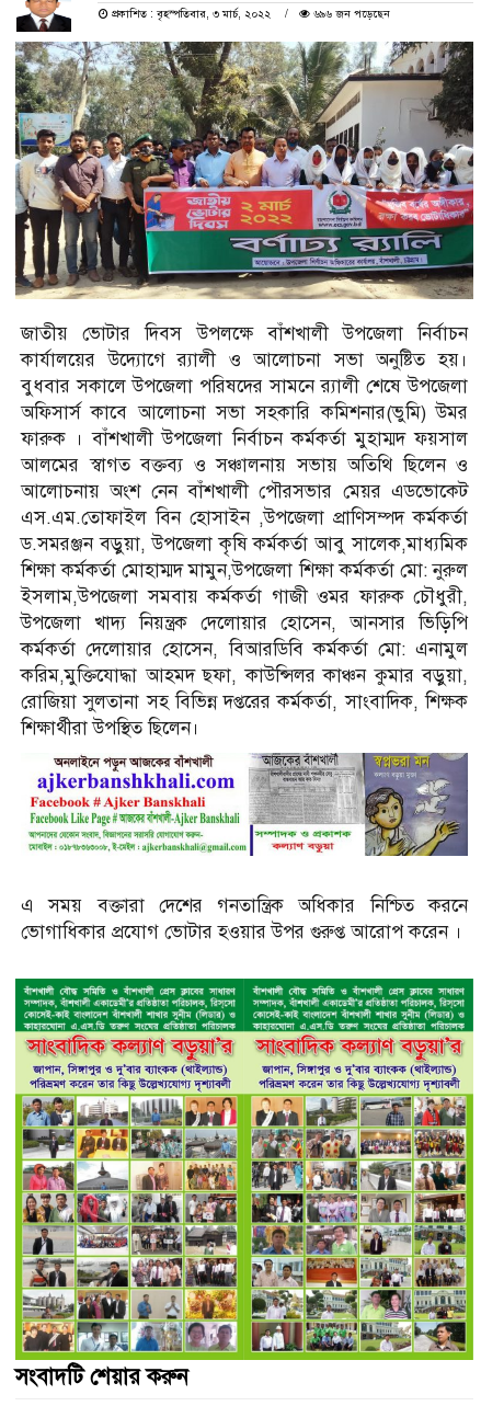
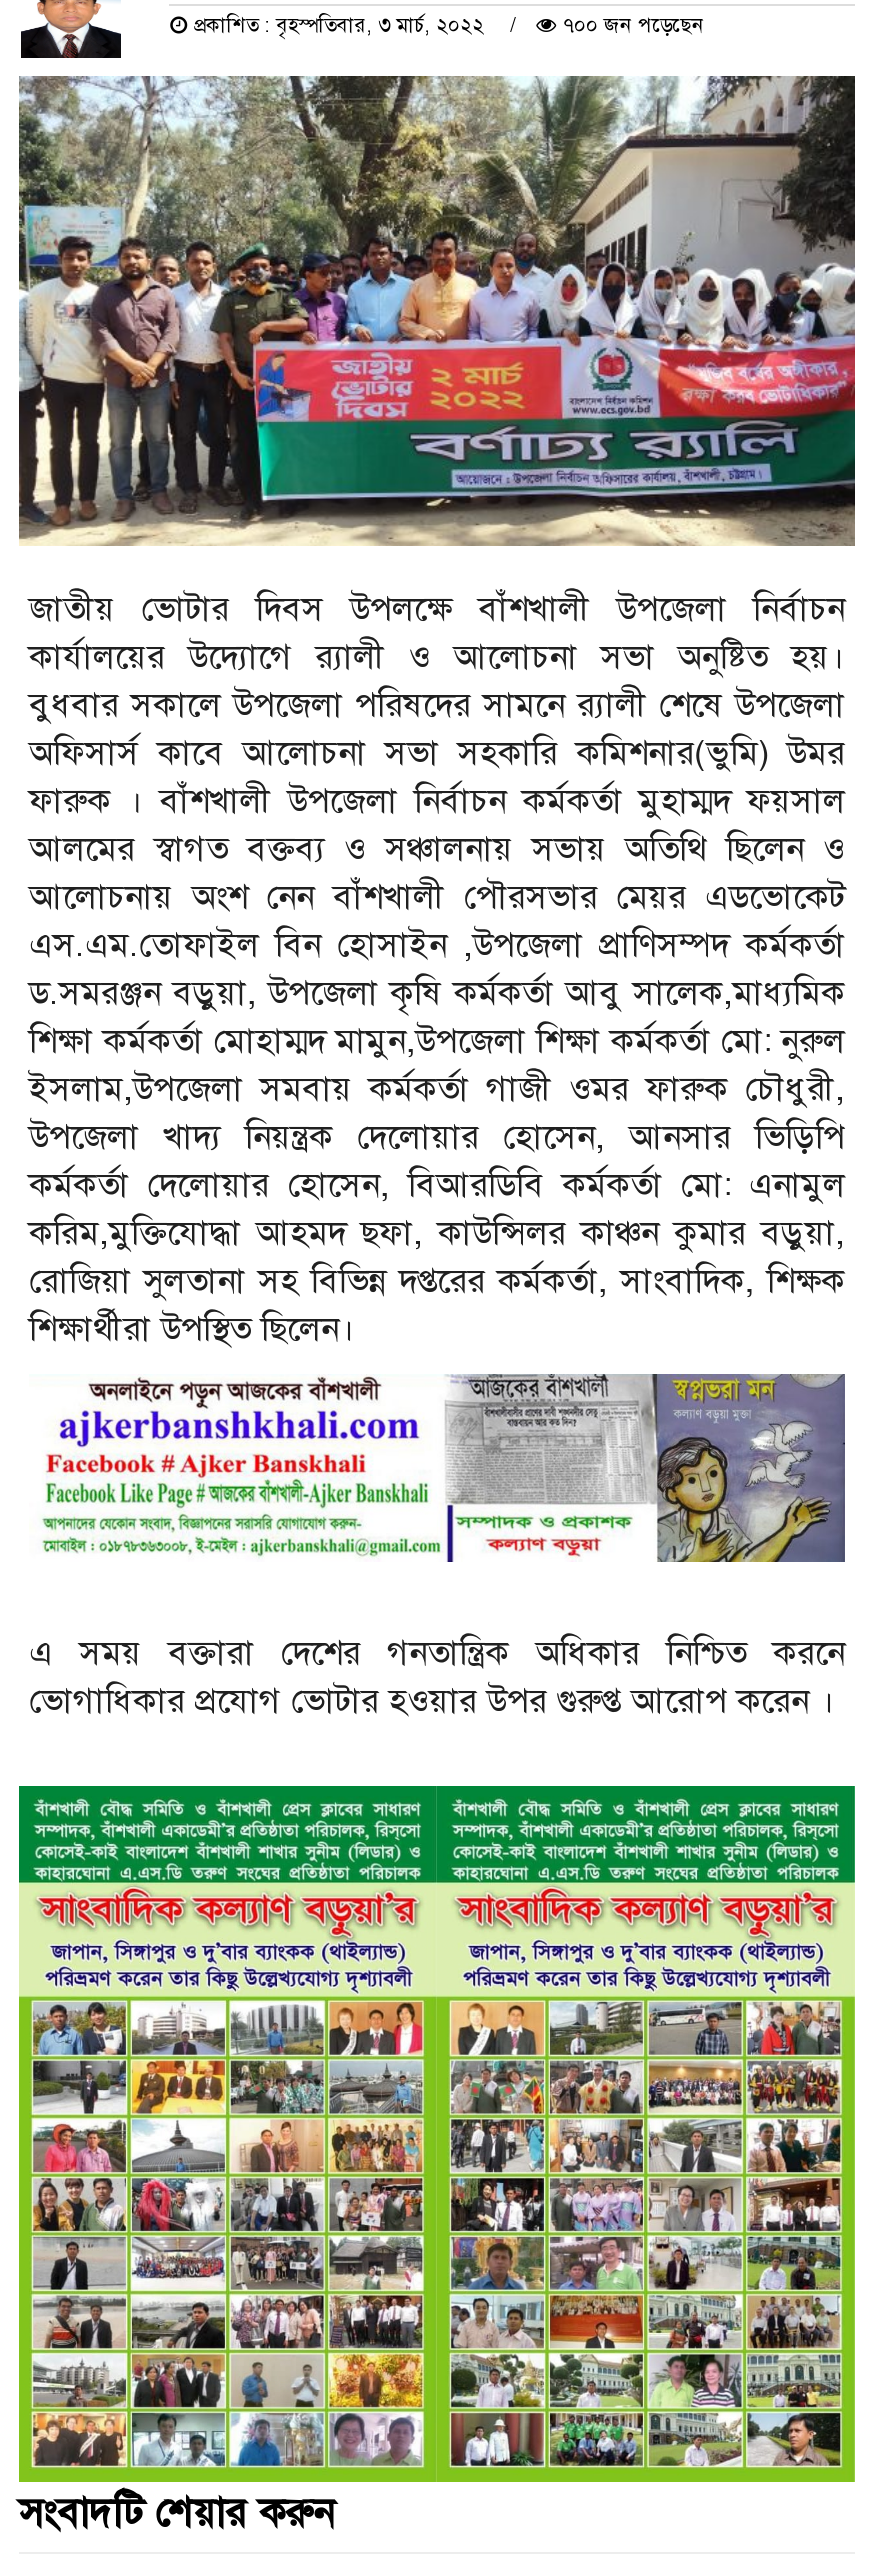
[310,7,390,21] ৬৯৬ জন পড়েছেন -> [556,12,704,38] ৭০০ জন পড়েছেন

